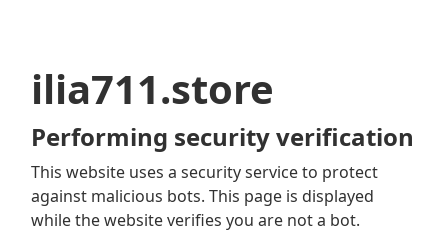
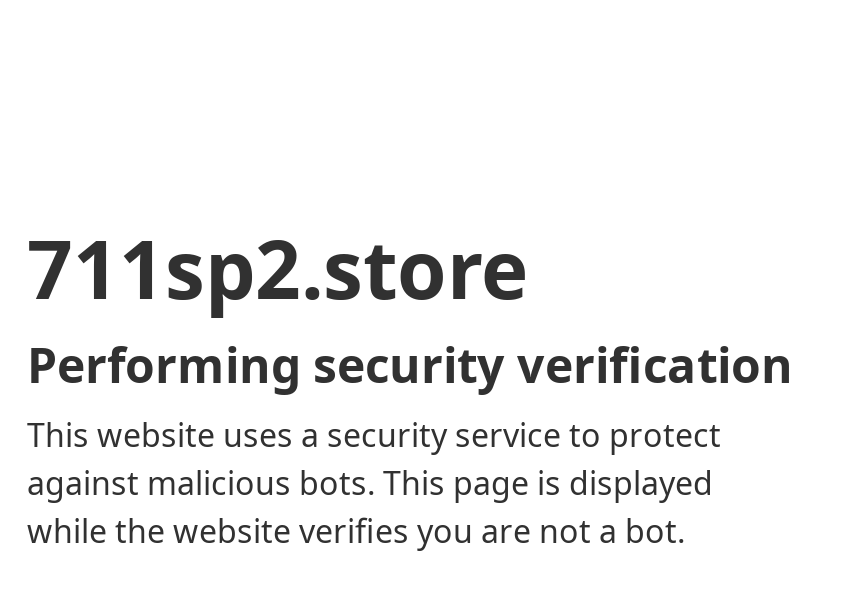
[31,61,274,116] ilia711.store -> [27,213,529,323] 711sp2.store

